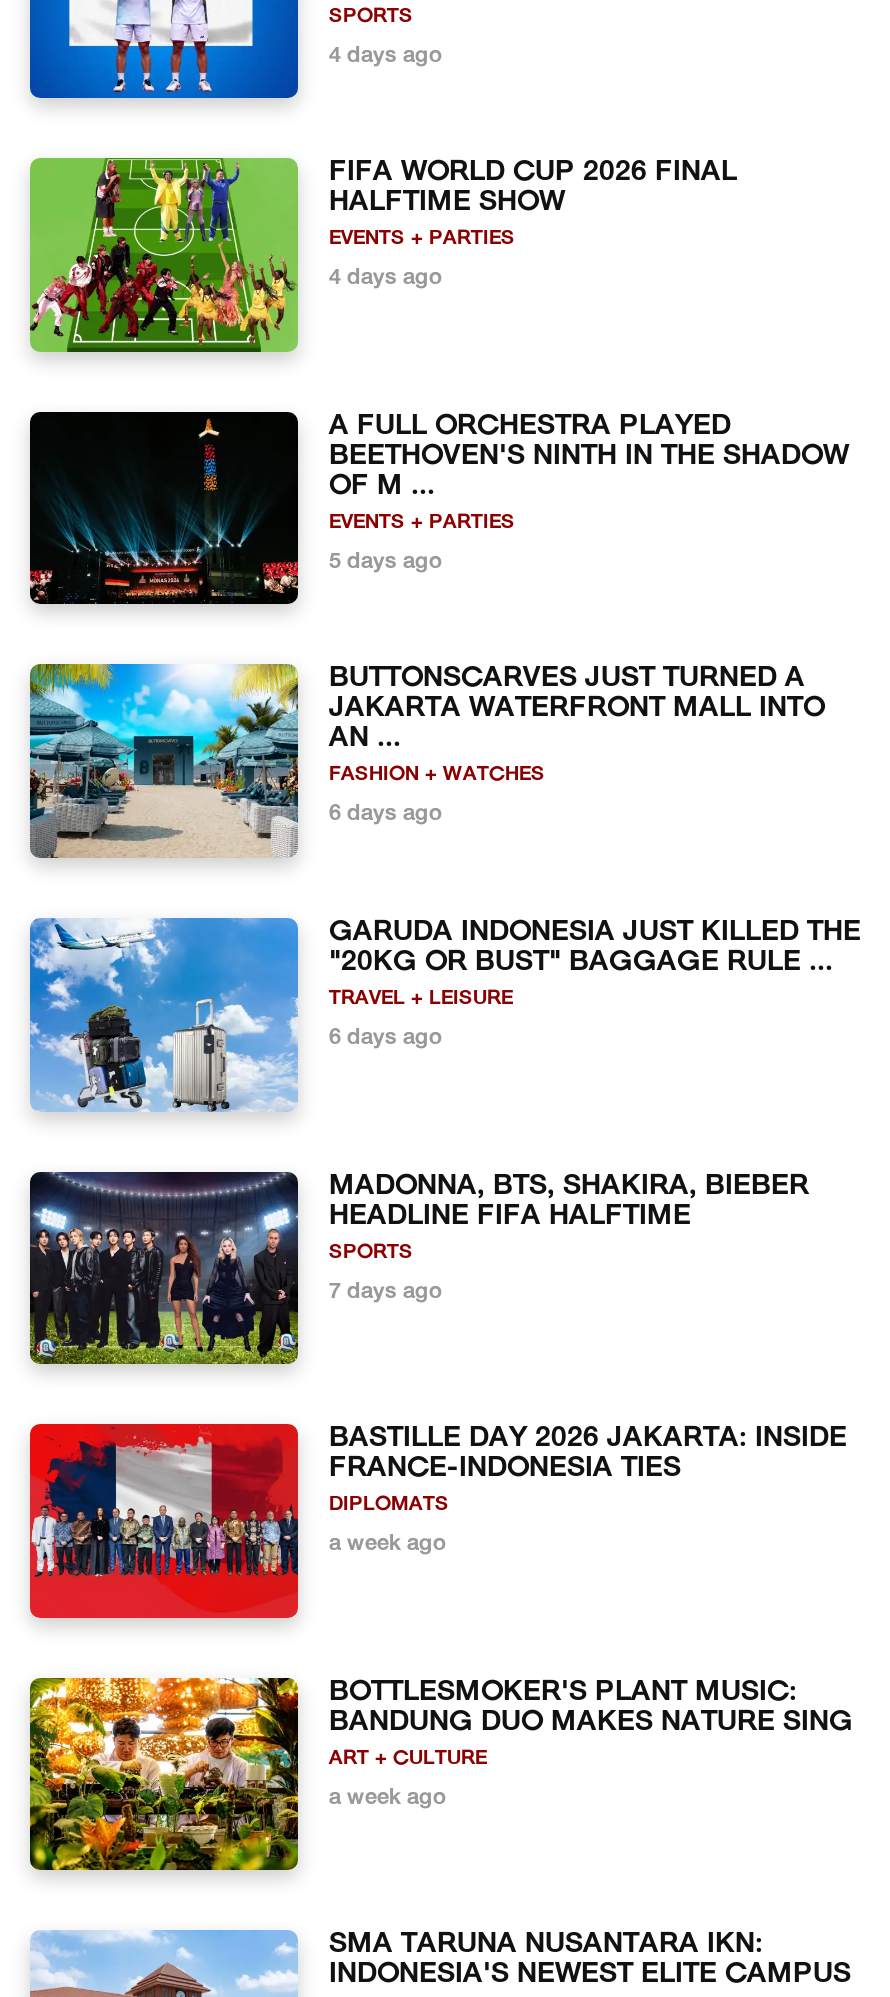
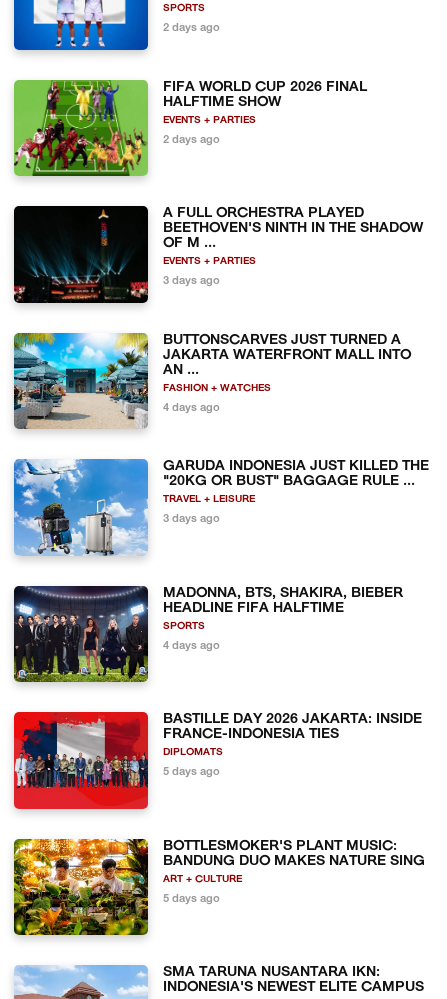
[329,46,443,68] 4 days ago -> [163,23,220,34] 2 days ago
[329,269,443,291] 4 days ago -> [163,134,220,145] 2 days ago
[329,552,443,574] 5 days ago -> [163,276,220,287] 3 days ago
[329,805,443,827] 6 days ago -> [163,403,220,414] 4 days ago
[329,1028,443,1050] 6 days ago -> [163,514,220,525] 3 days ago
[329,1281,443,1303] 7 days ago -> [163,641,220,652] 4 days ago
[329,1534,447,1556] a week ago -> [163,767,220,778] 5 days ago
[329,1787,447,1809] a week ago -> [163,894,220,905] 5 days ago

